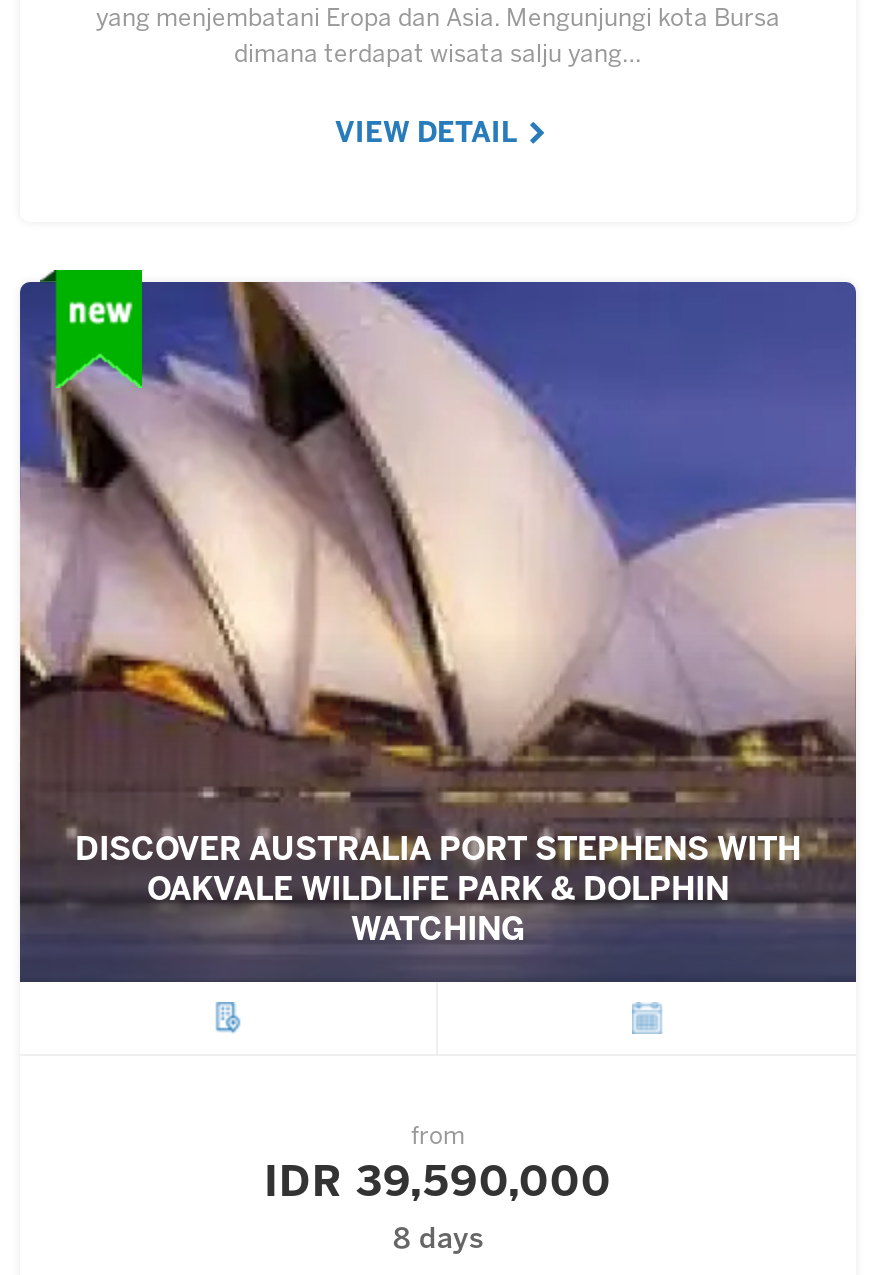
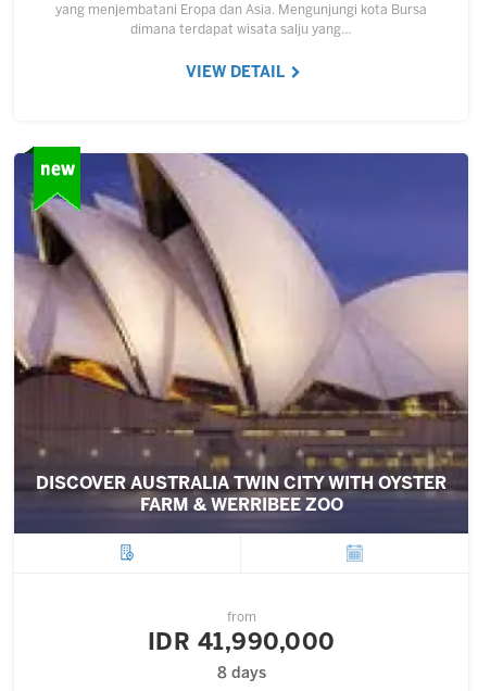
[75,836,801,946] DISCOVER AUSTRALIA PORT STEPHENS WITH | OAKVALE WILDLIFE PARK & DOLPHIN | WATCHING -> [36,476,446,514] DISCOVER AUSTRALIA TWIN CITY WITH OYSTER | FARM & WERRIBEE ZOO
[264,1164,612,1204] IDR 39,590,000 -> [147,632,335,654] IDR 41,990,000

